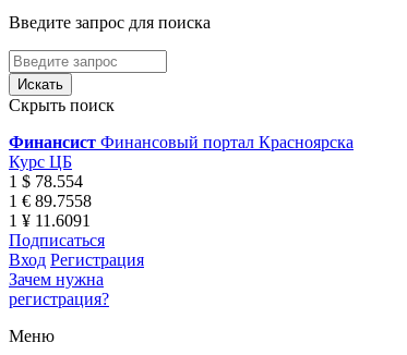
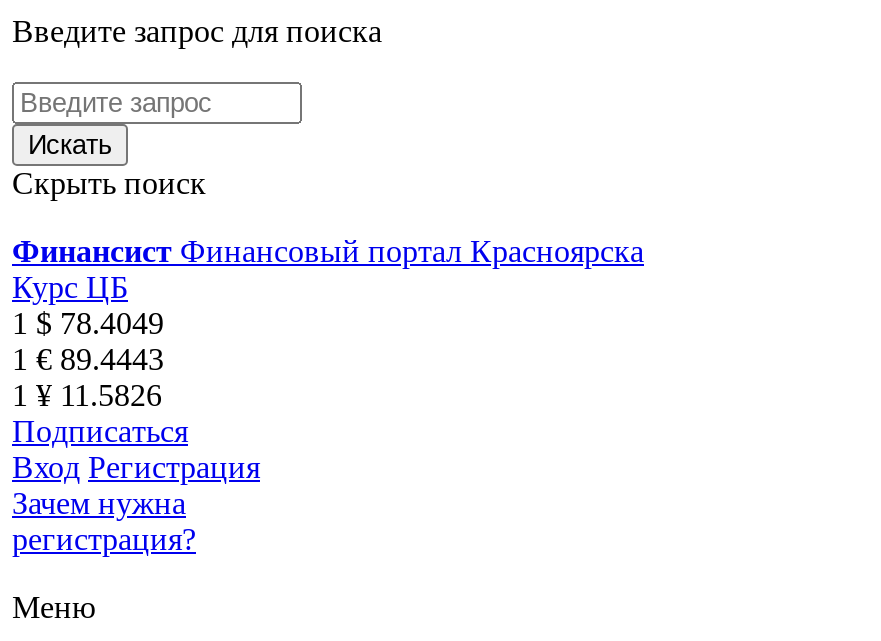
[9,172,83,191] 1 $ 78.554 -> [12,306,164,340] 1 $ 78.4049
[9,192,92,210] 1 € 89.7558 -> [12,342,164,376] 1 € 89.4443
[9,211,91,230] 1 ¥ 11.6091 -> [12,378,162,412] 1 ¥ 11.5826

